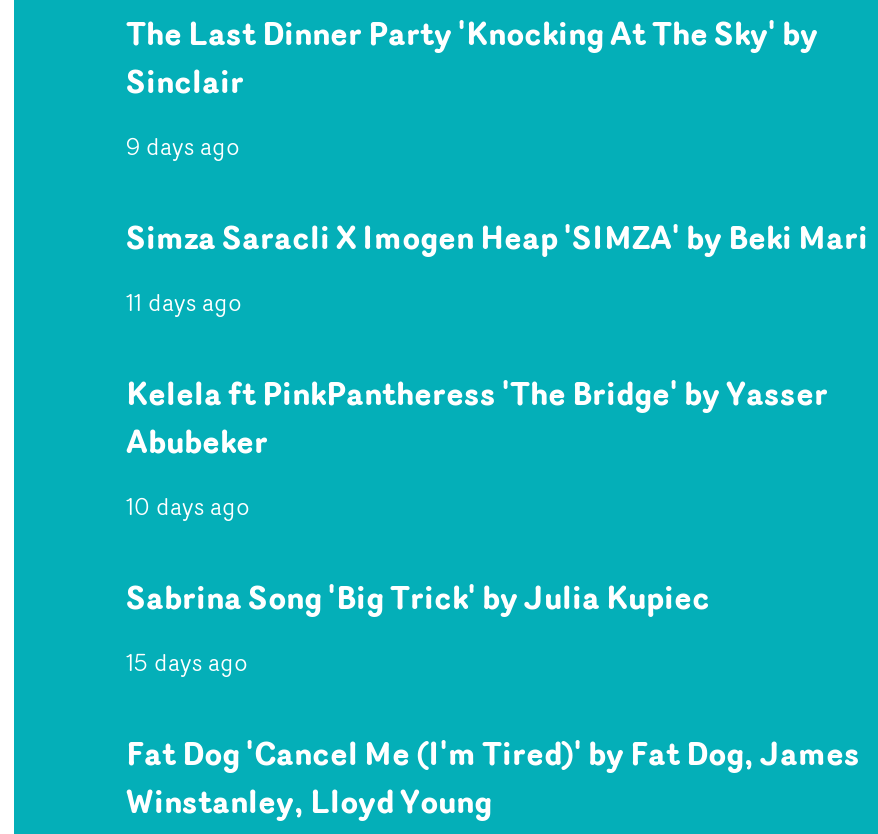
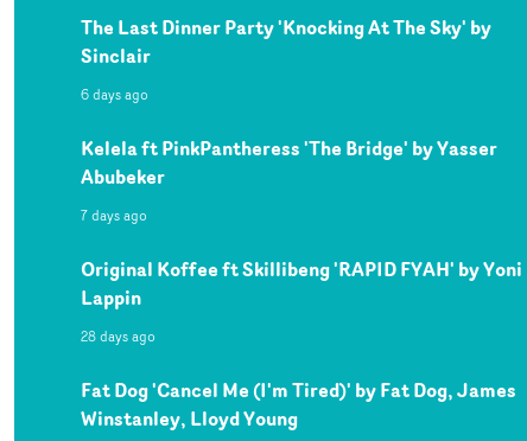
[126,129,868,319] 9 days ago | Simza Saracli X Imogen Heap 'SIMZA' by Beki Mari | 11 days ago -> [81,84,148,104] 6 days ago
moved [126,369,828,465] -> [81,134,497,191]: Kelela ft PinkPantheress 'The Bridge' by Yasser | Abubeker
[126,489,250,523] 10 days ago -> [81,205,147,225] 7 days ago
[126,573,710,621] Sabrina Song 'Big Trick' by Julia Kupiec -> [81,255,522,312] Original Koffee ft Skillibeng 'RAPID FYAH' by Yoni | Lappin
[126,645,248,679] 15 days ago -> [81,326,155,346] 28 days ago

